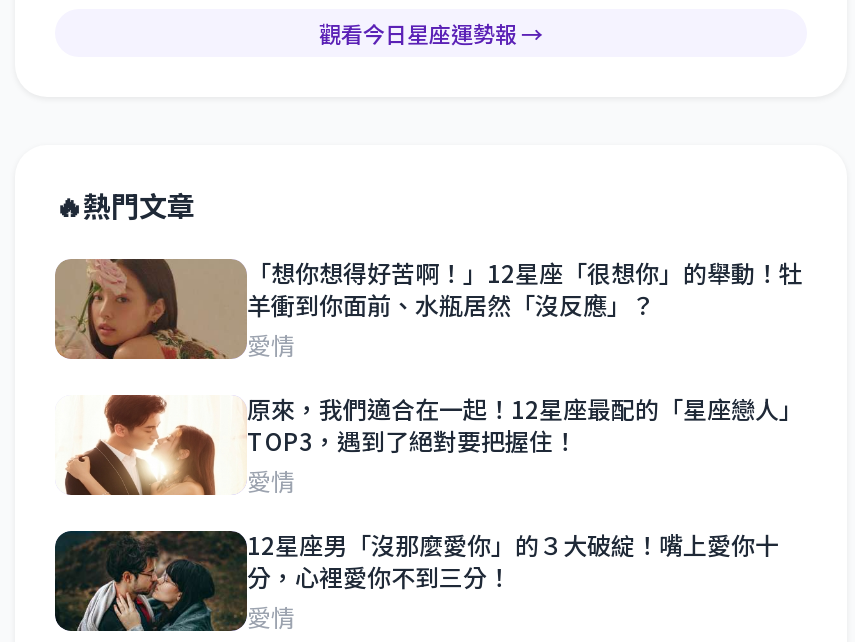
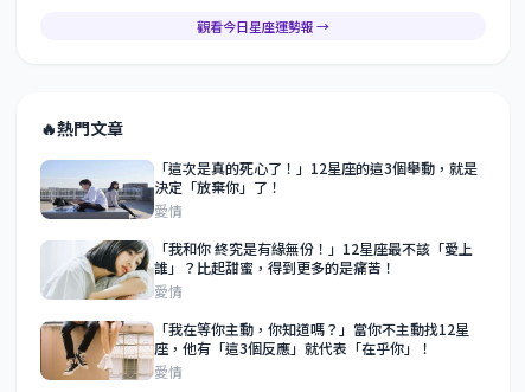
[55,255,803,361] [image] | 「想你想得好苦啊！」12星座「很想你」的舉動！牡 | 羊衝到你面前、水瓶居然「沒反應」？ -> [40,157,478,220] [image] | 「這次是真的死心了！」12星座的這3個舉動，就是 | 決定「放棄你」了！
[59,391,803,497] [image] | 原來，我們適合在一起！12星座最配的「星座戀人」 | TOP3，遇到了絕對要把握住！ -> [41,238,473,301] [image] | 「我和你 終究是有緣無份！」12星座最不該「愛上 | 誰」？比起甜蜜，得到更多的是痛苦！
[53,527,779,633] [image] | 12星座男「沒那麼愛你」的３大破綻！嘴上愛你十 | 分，心裡愛你不到三分！ -> [39,318,469,381] [image] | 「我在等你主動，你知道嗎？」當你不主動找12星 | 座，他有「這3個反應」就代表「在乎你」！

